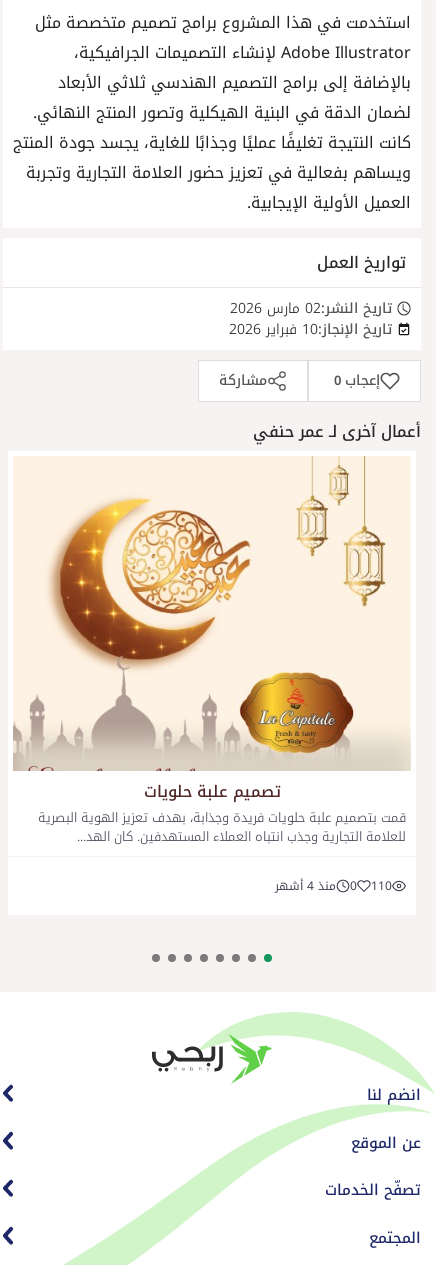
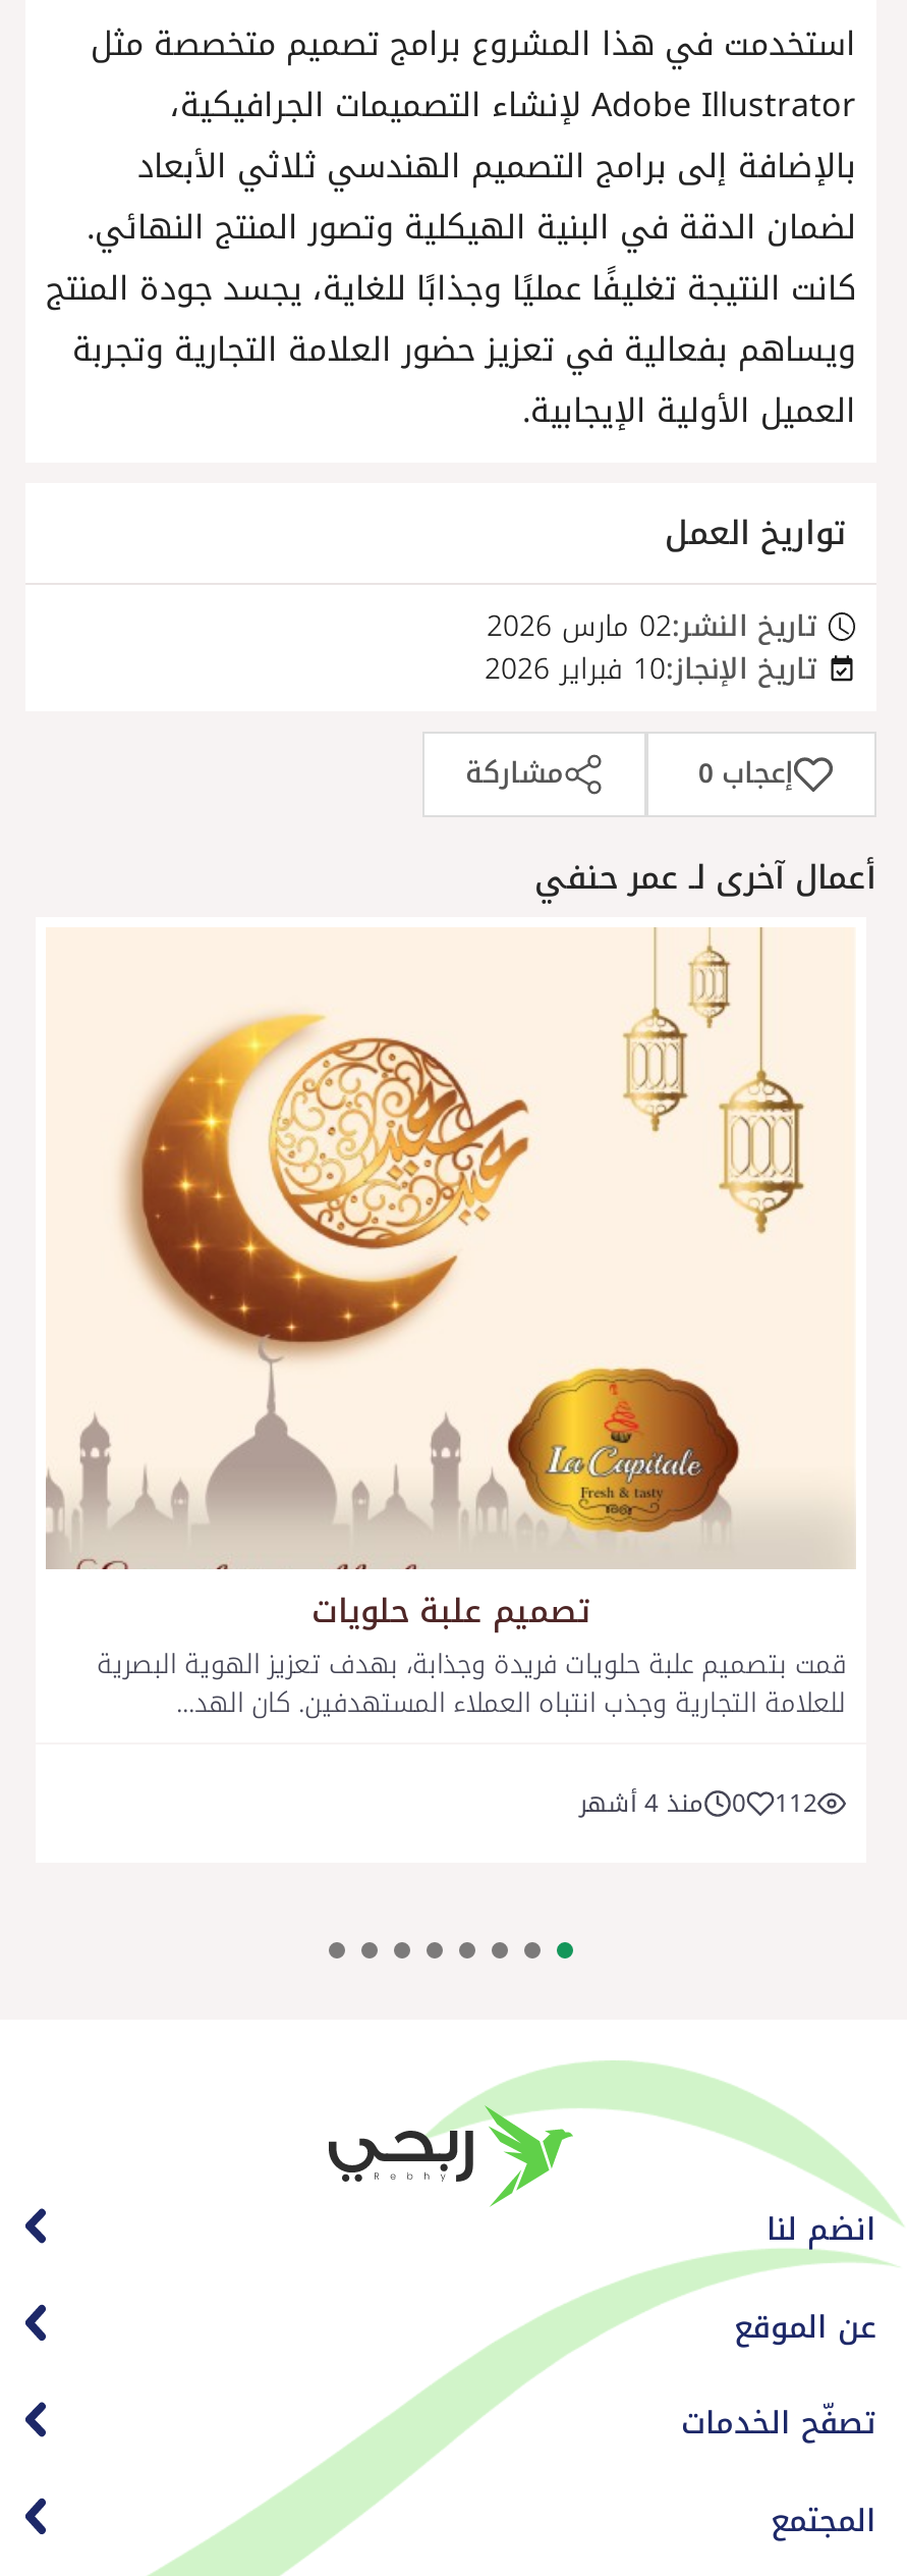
[371,875,392,897] 110 -> [775,1781,817,1825] 112

